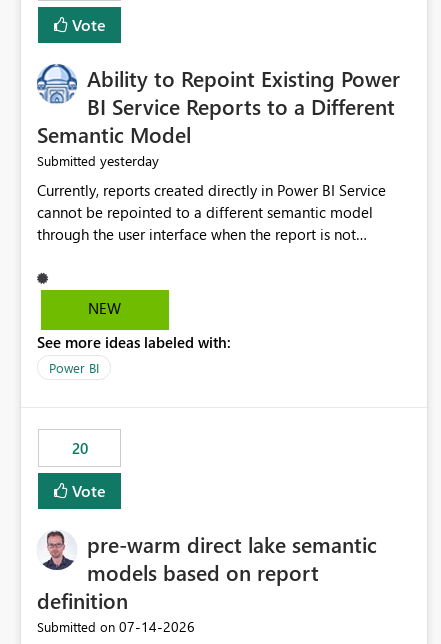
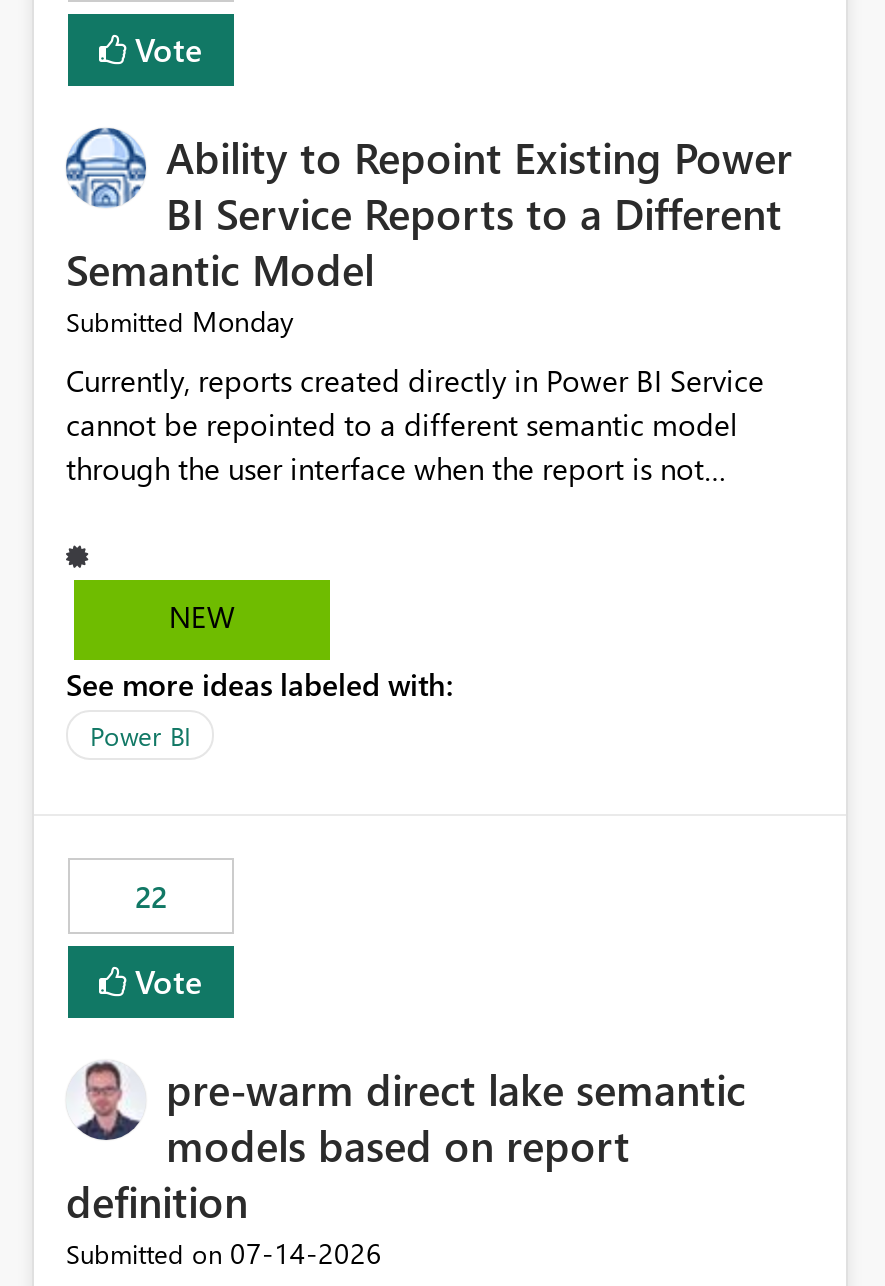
[37,151,159,170] Submitted yesterday -> [66,303,294,341] Submitted Monday
[71,438,87,458] 20 -> [135,877,167,917] 22

